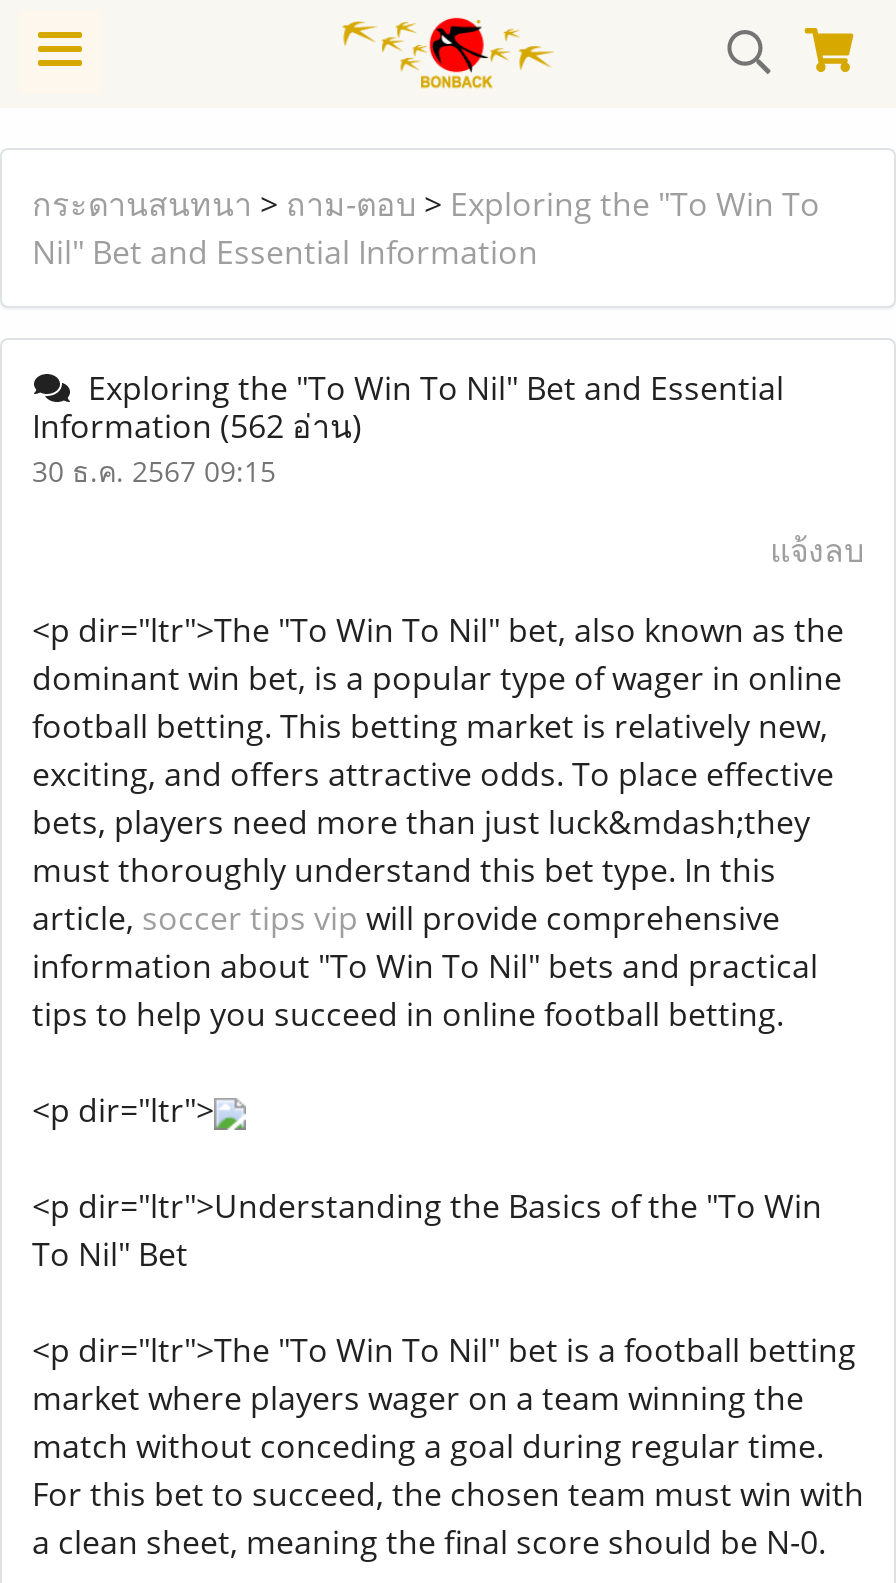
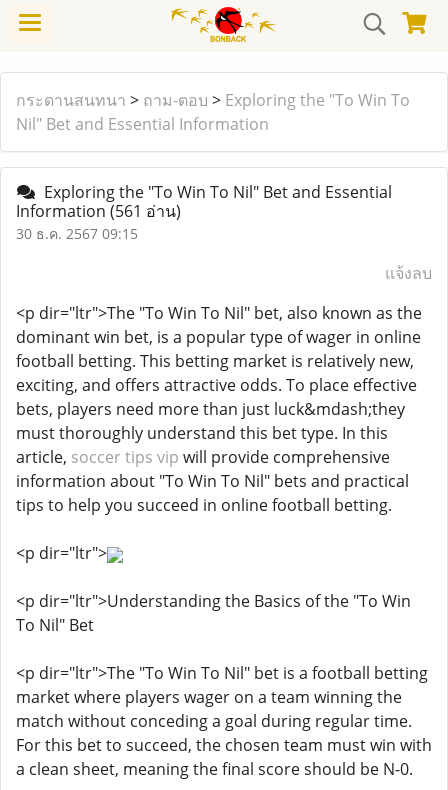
[32,404,362,448] Information(562 อ่าน) -> [16,200,181,222] Information(561 อ่าน)

